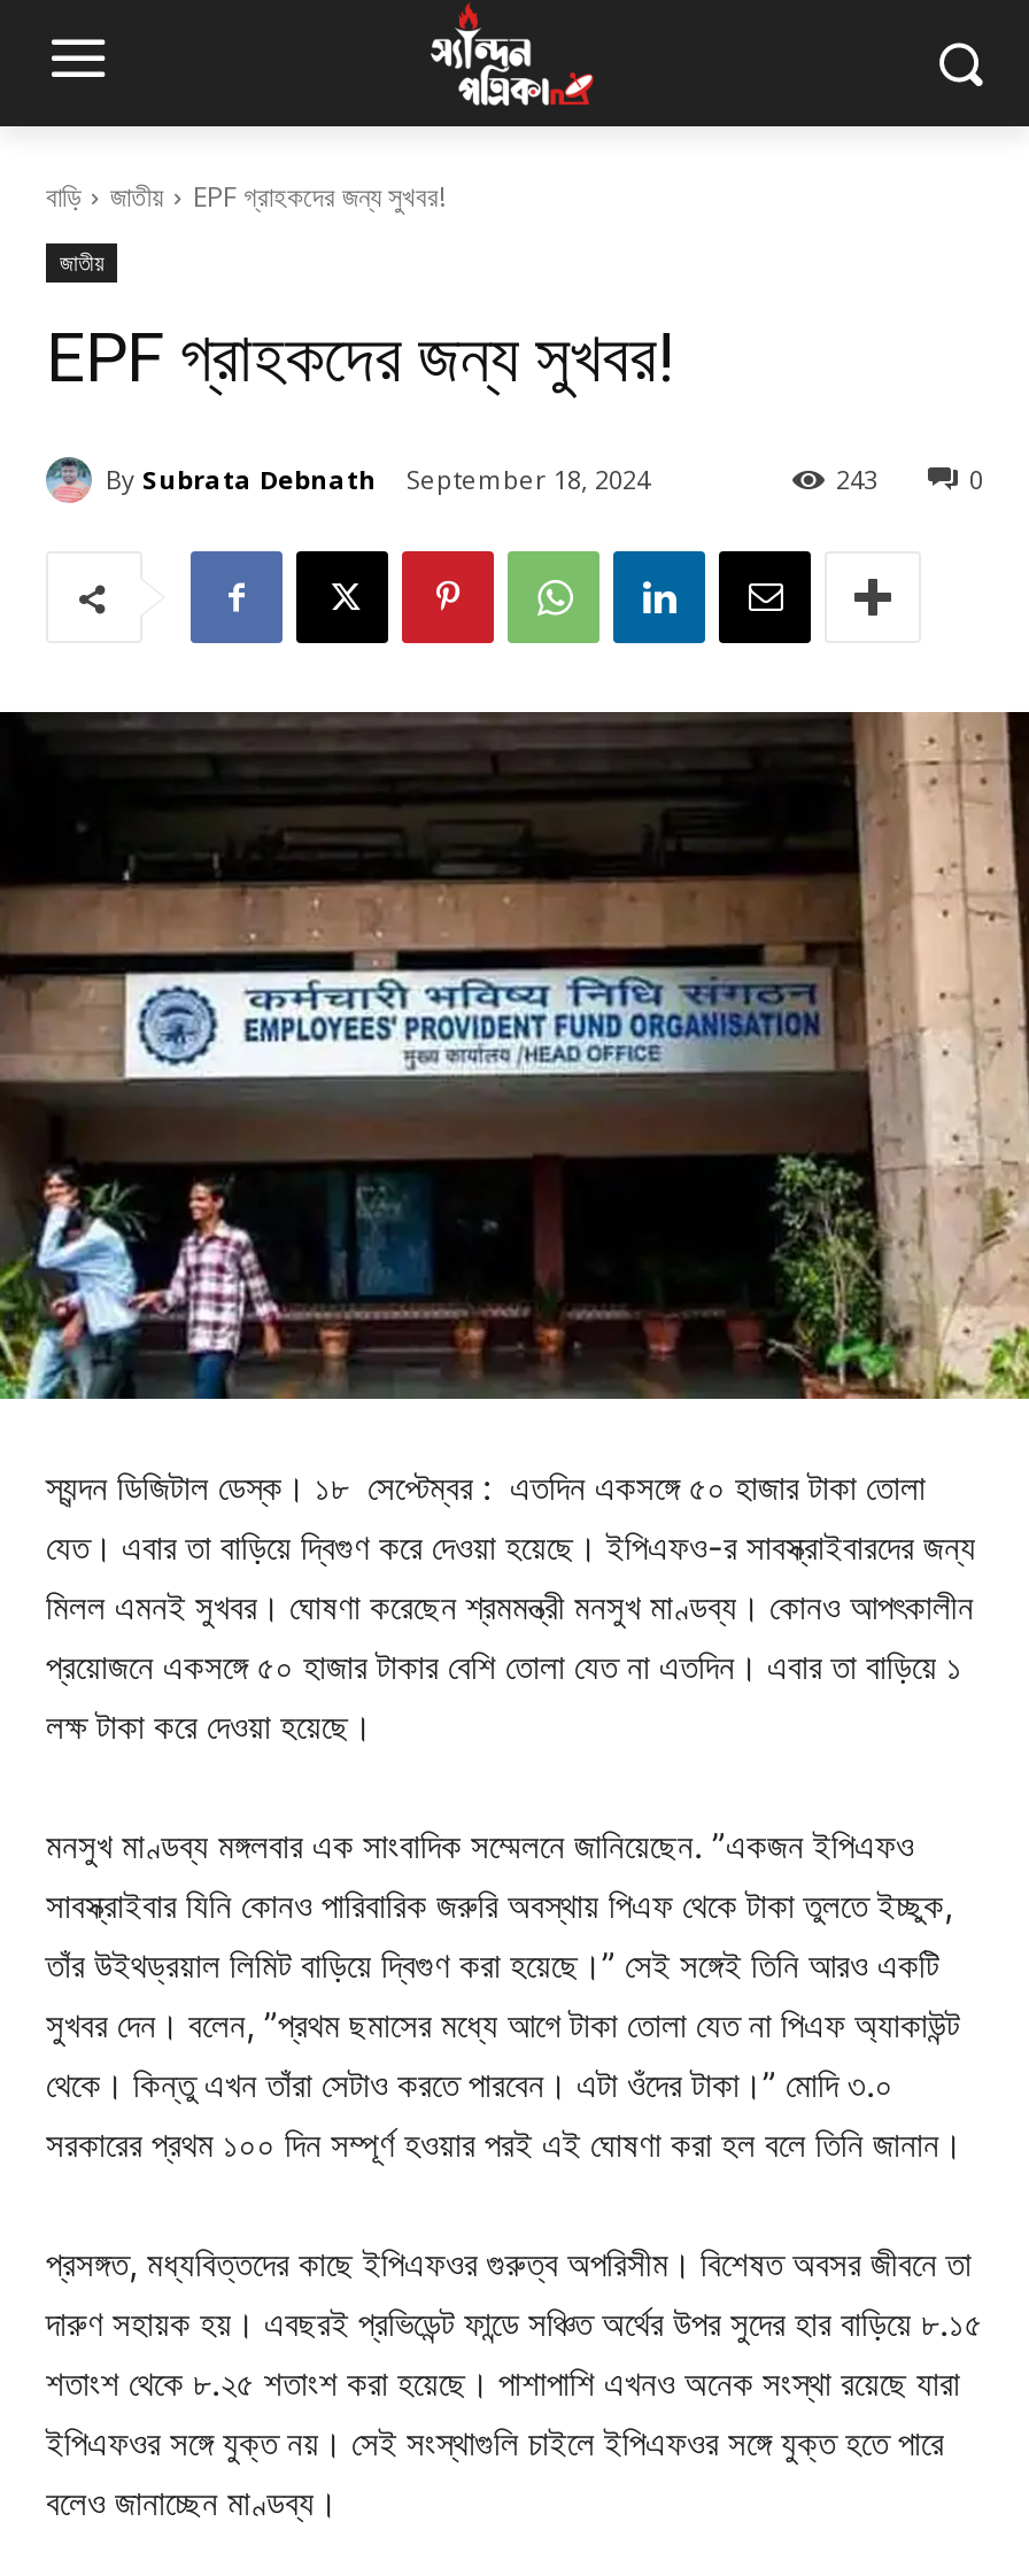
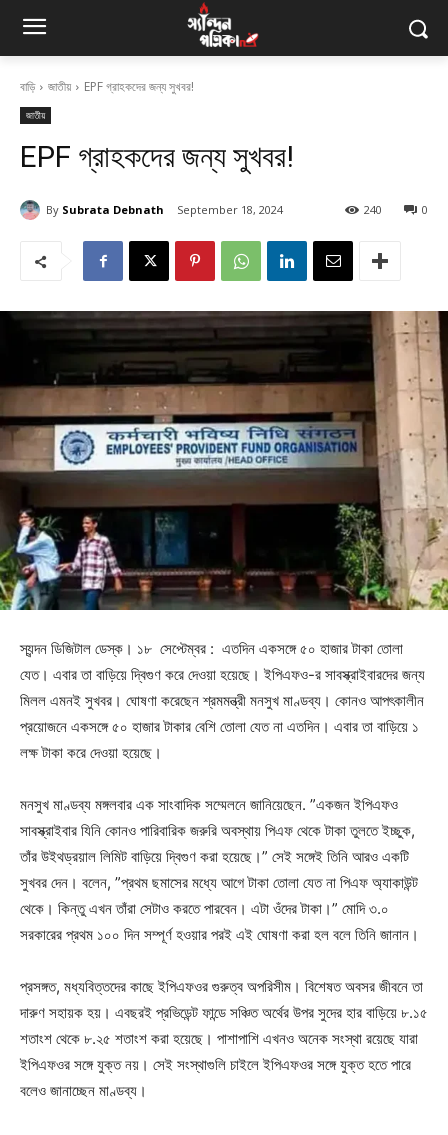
[836,462,877,496] 243 -> [364,202,382,217] 240

